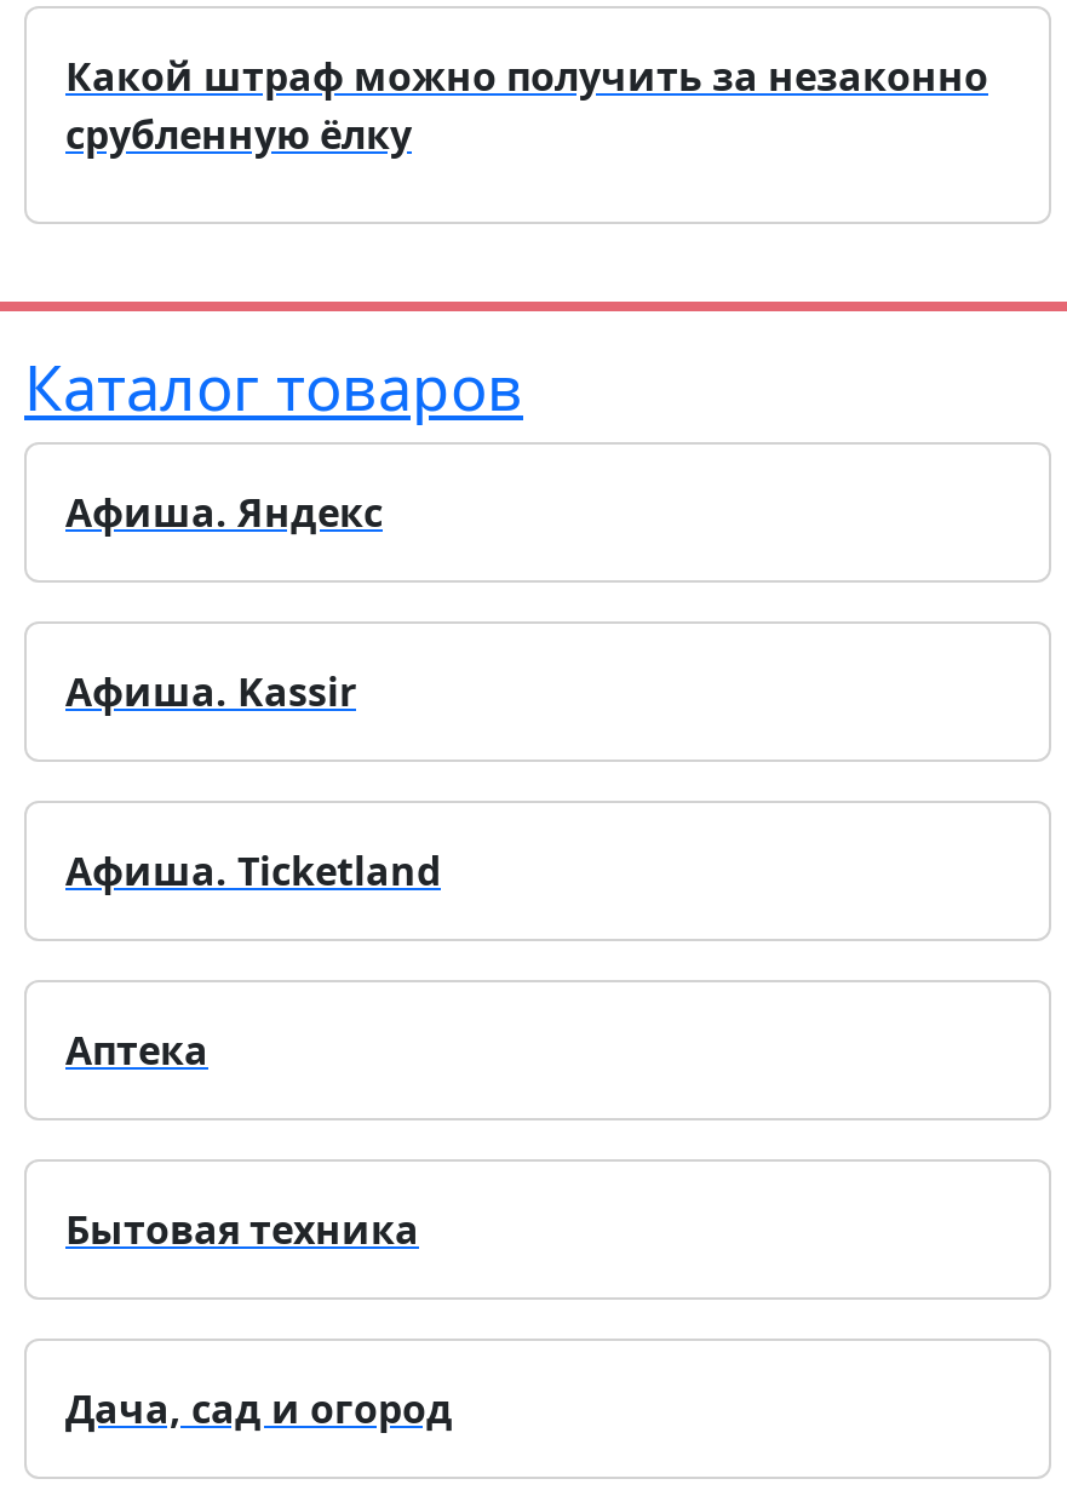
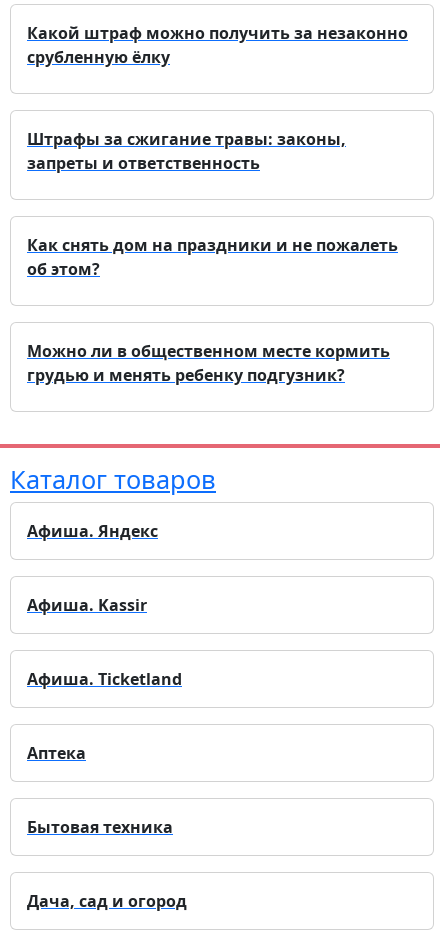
none -> [27,128,346,174] Штрафы за сжигание травы: законы, | запреты и ответственность
none -> [27,234,398,280] Как снять дом на праздники и не пожалеть | об этом?
none -> [27,340,390,386] Можно ли в общественном месте кормить | грудью и менять ребенку подгузник?

